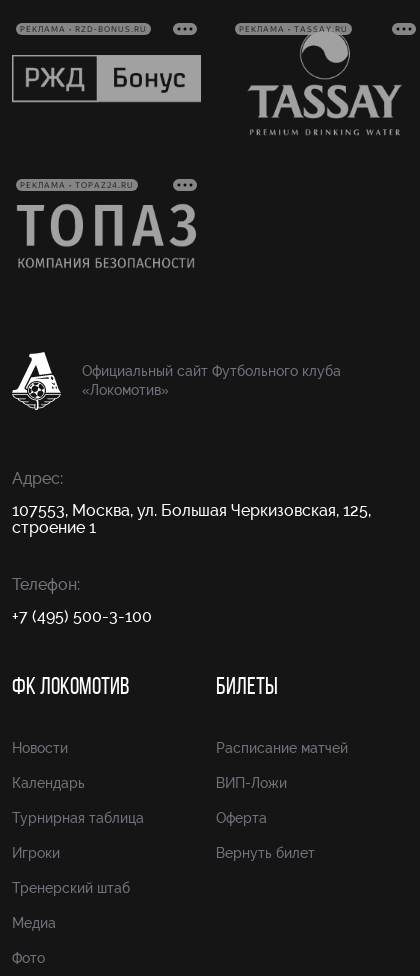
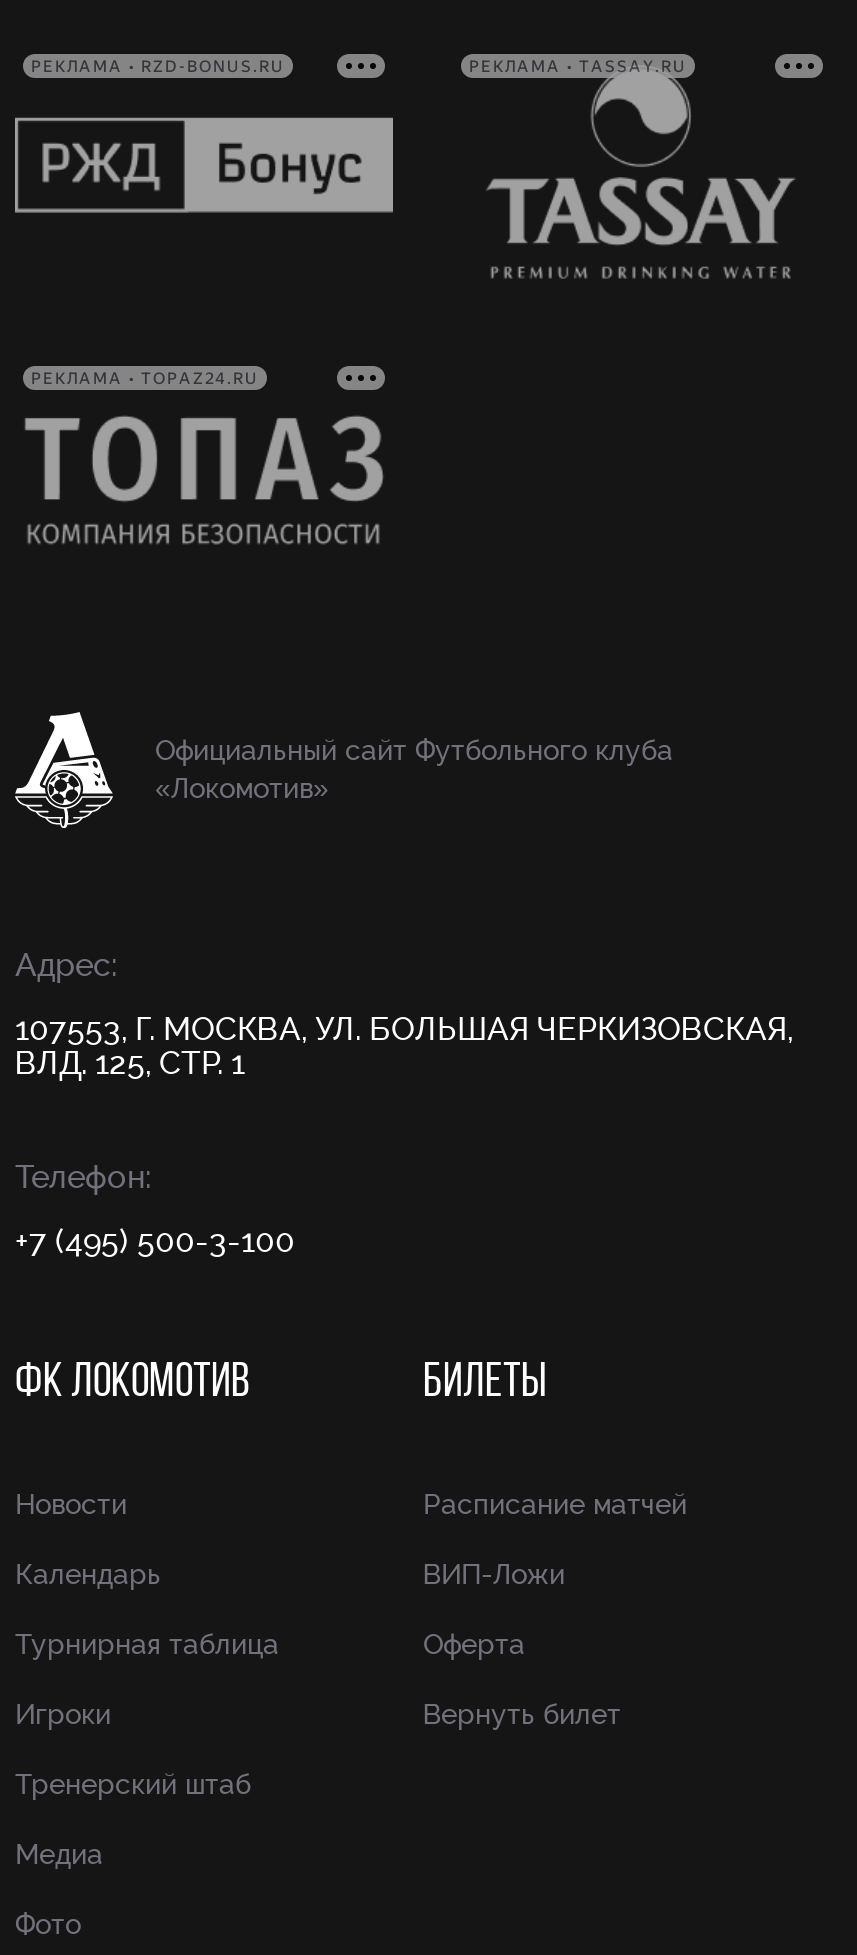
[12,501,371,537] 107553, Москва, ул. Большая Черкизовская, 125, | строение 1 -> [15,1009,793,1081] 107553, Г. МОСКВА, УЛ. БОЛЬШАЯ ЧЕРКИЗОВСКАЯ, | ВЛД. 125, СТР. 1

